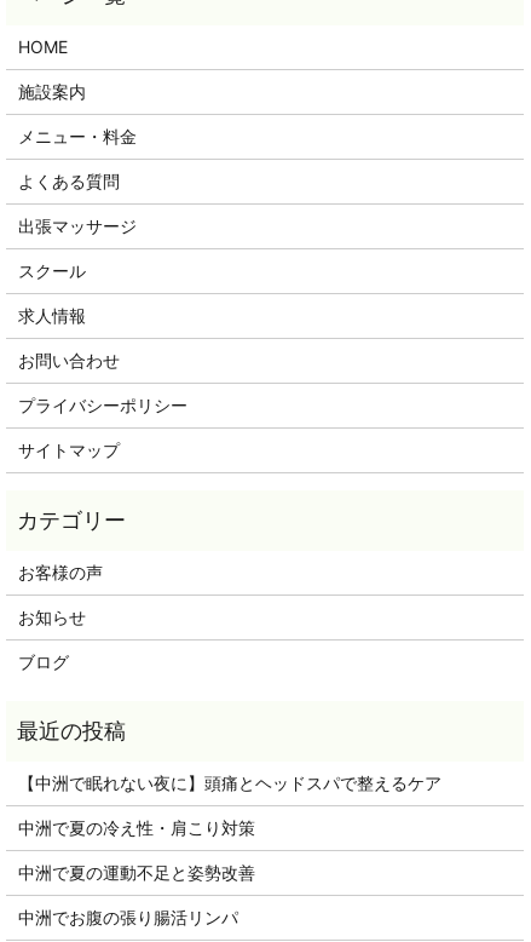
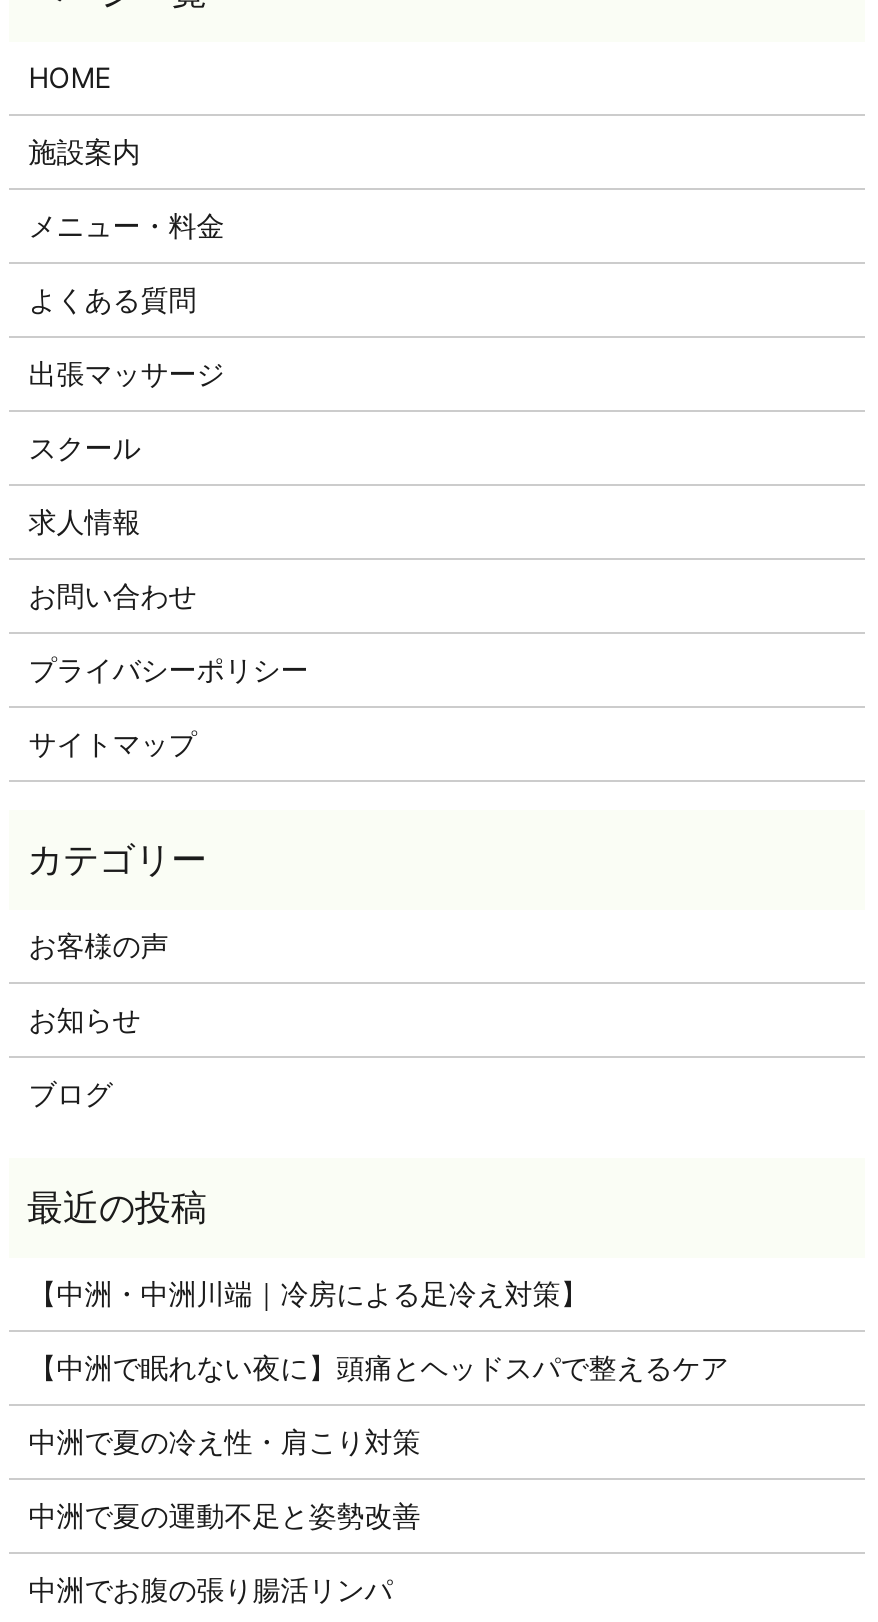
none -> [29,1277,589,1311] 【中洲・中洲川端｜冷房による足冷え対策】

